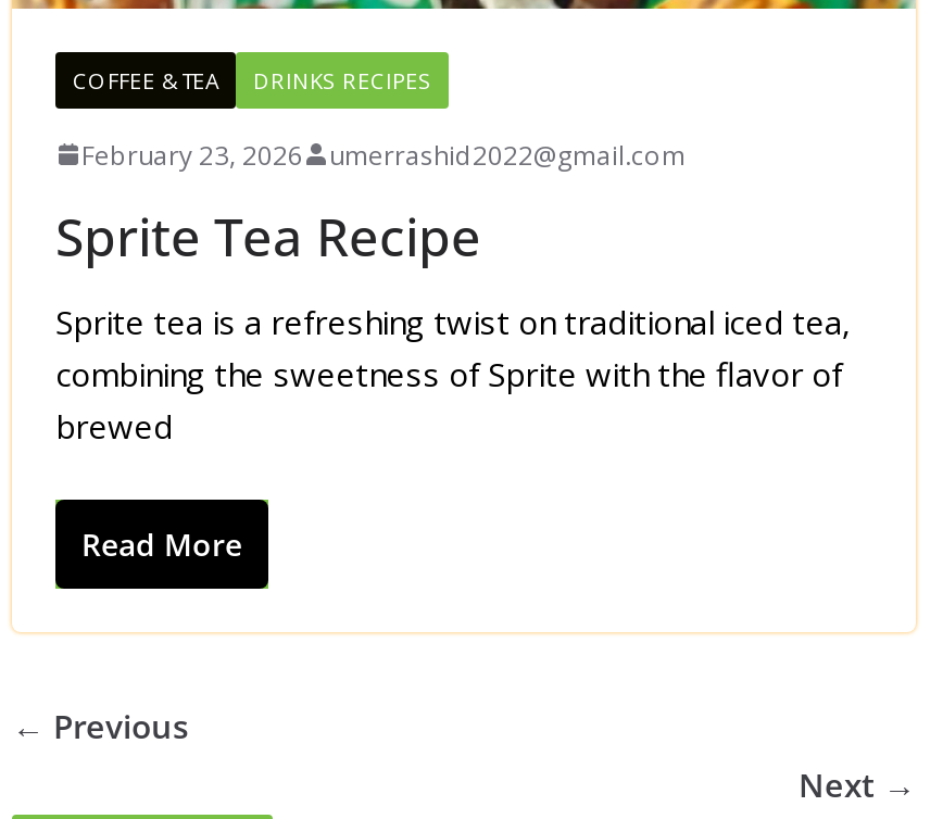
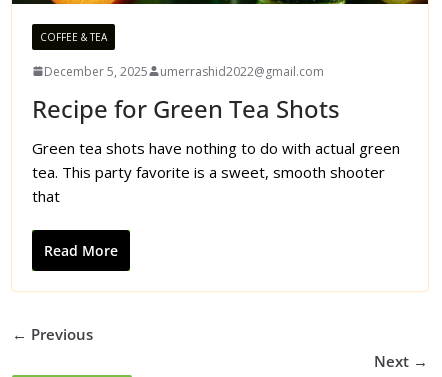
[81,64,431,173] DRINKS RECIPES | February 23, 2026 -> [44,63,148,80] December 5, 2025
[55,199,851,447] Sprite Tea Recipe | Sprite tea is a refreshing twist on traditional iced tea, | combining the sweetness of Sprite with the flavor of | brewed -> [32,92,400,206] Recipe for Green Tea Shots | Green tea shots have nothing to do with actual green | tea. This party favorite is a sweet, smooth shooter | that

